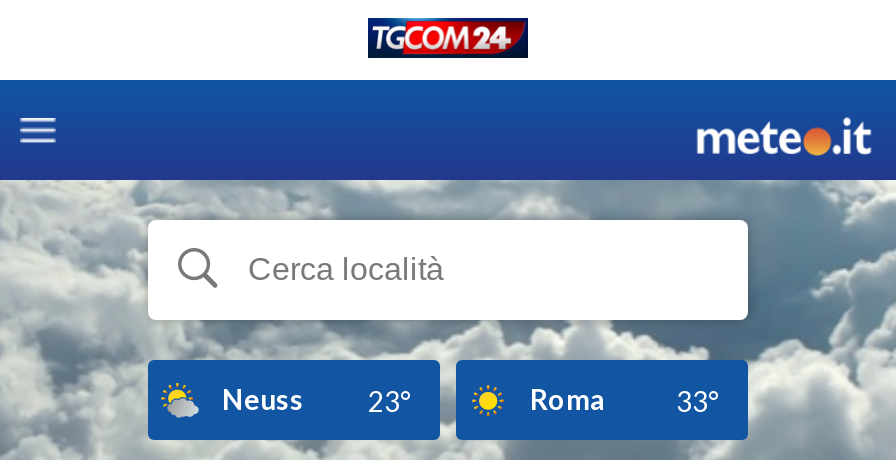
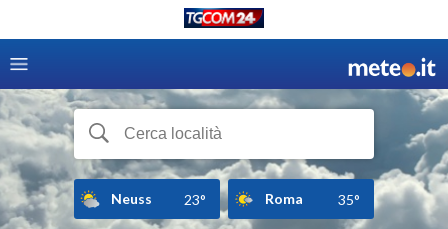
[676,383,720,417] 33° -> [338,190,360,207] 35°

